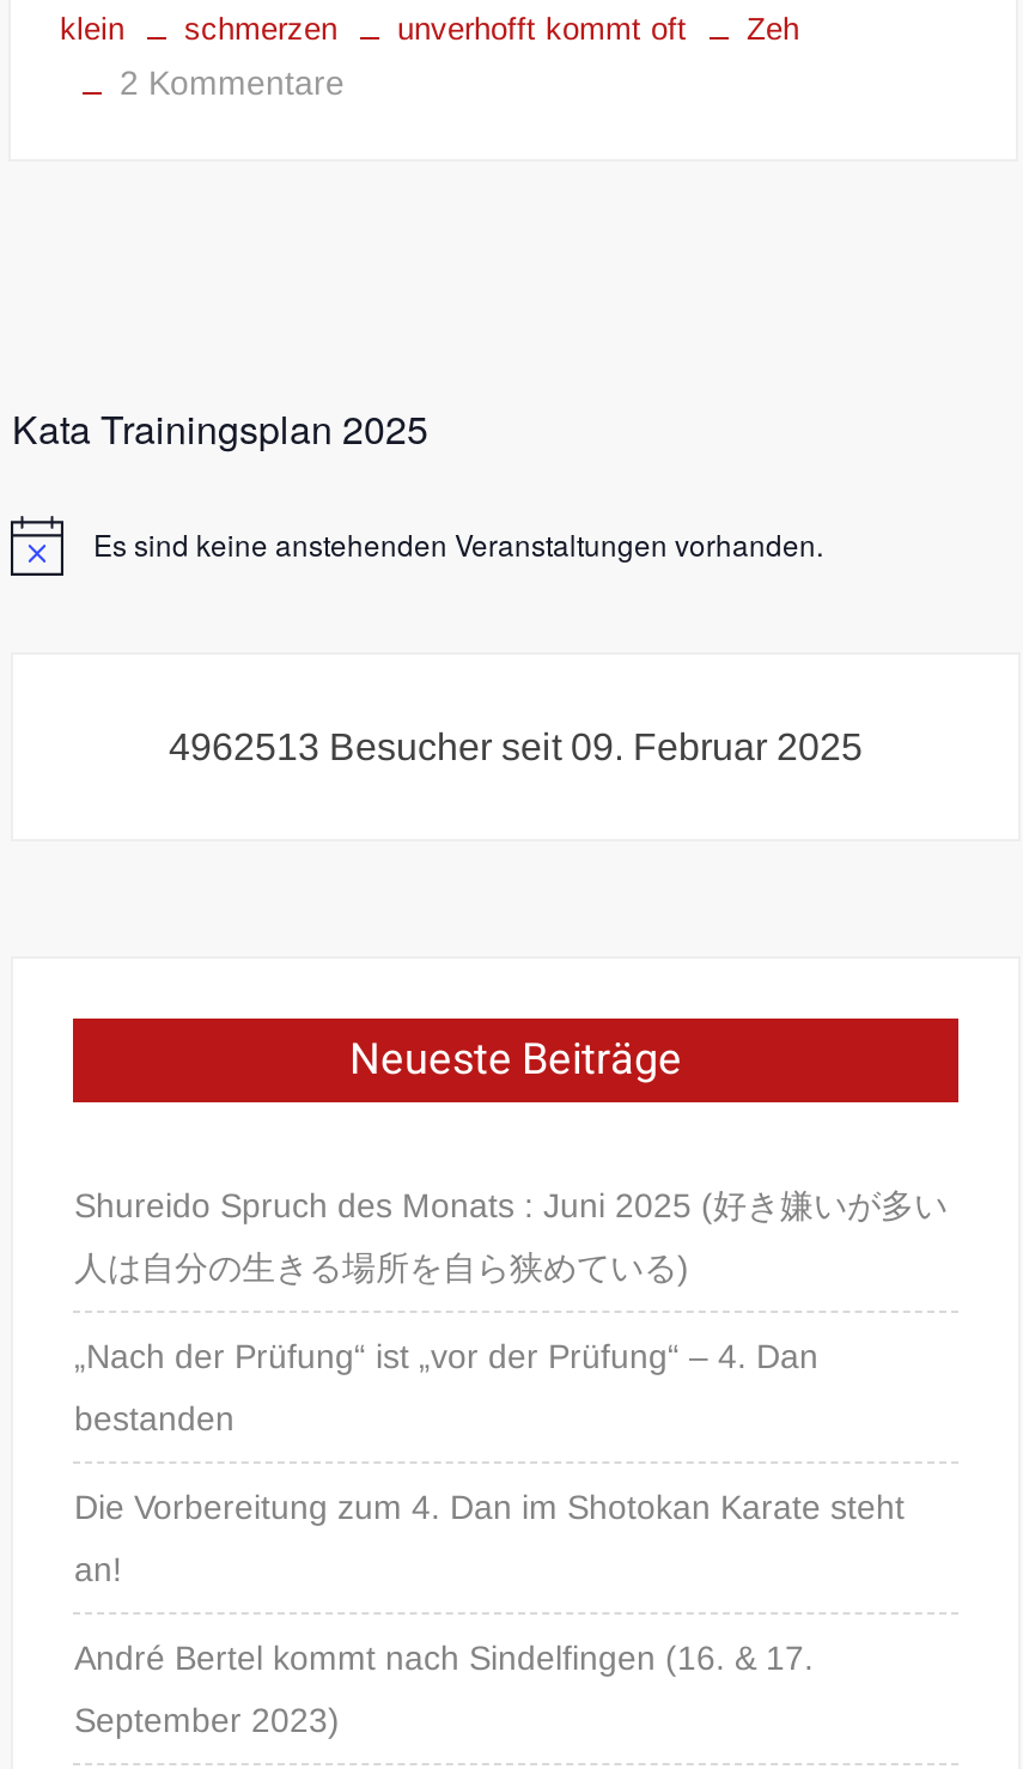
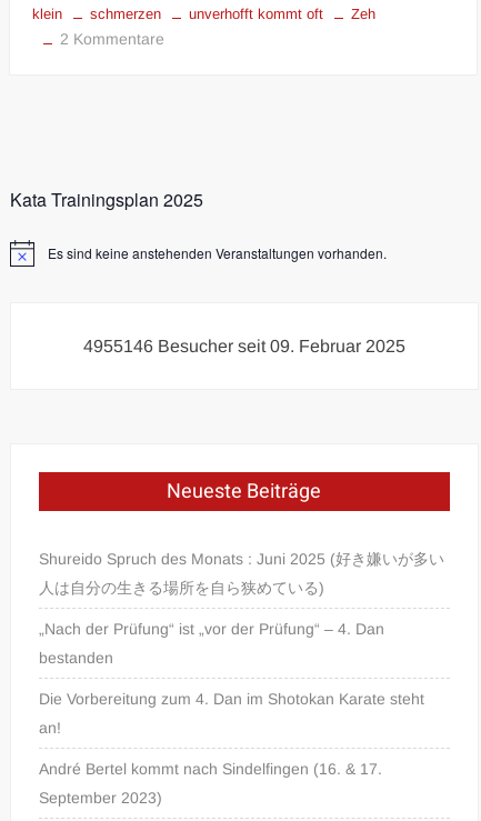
[169,725,863,766] 4962513 Besucher seit 09. Februar 2025 -> [83,336,405,355] 4955146 Besucher seit 09. Februar 2025

